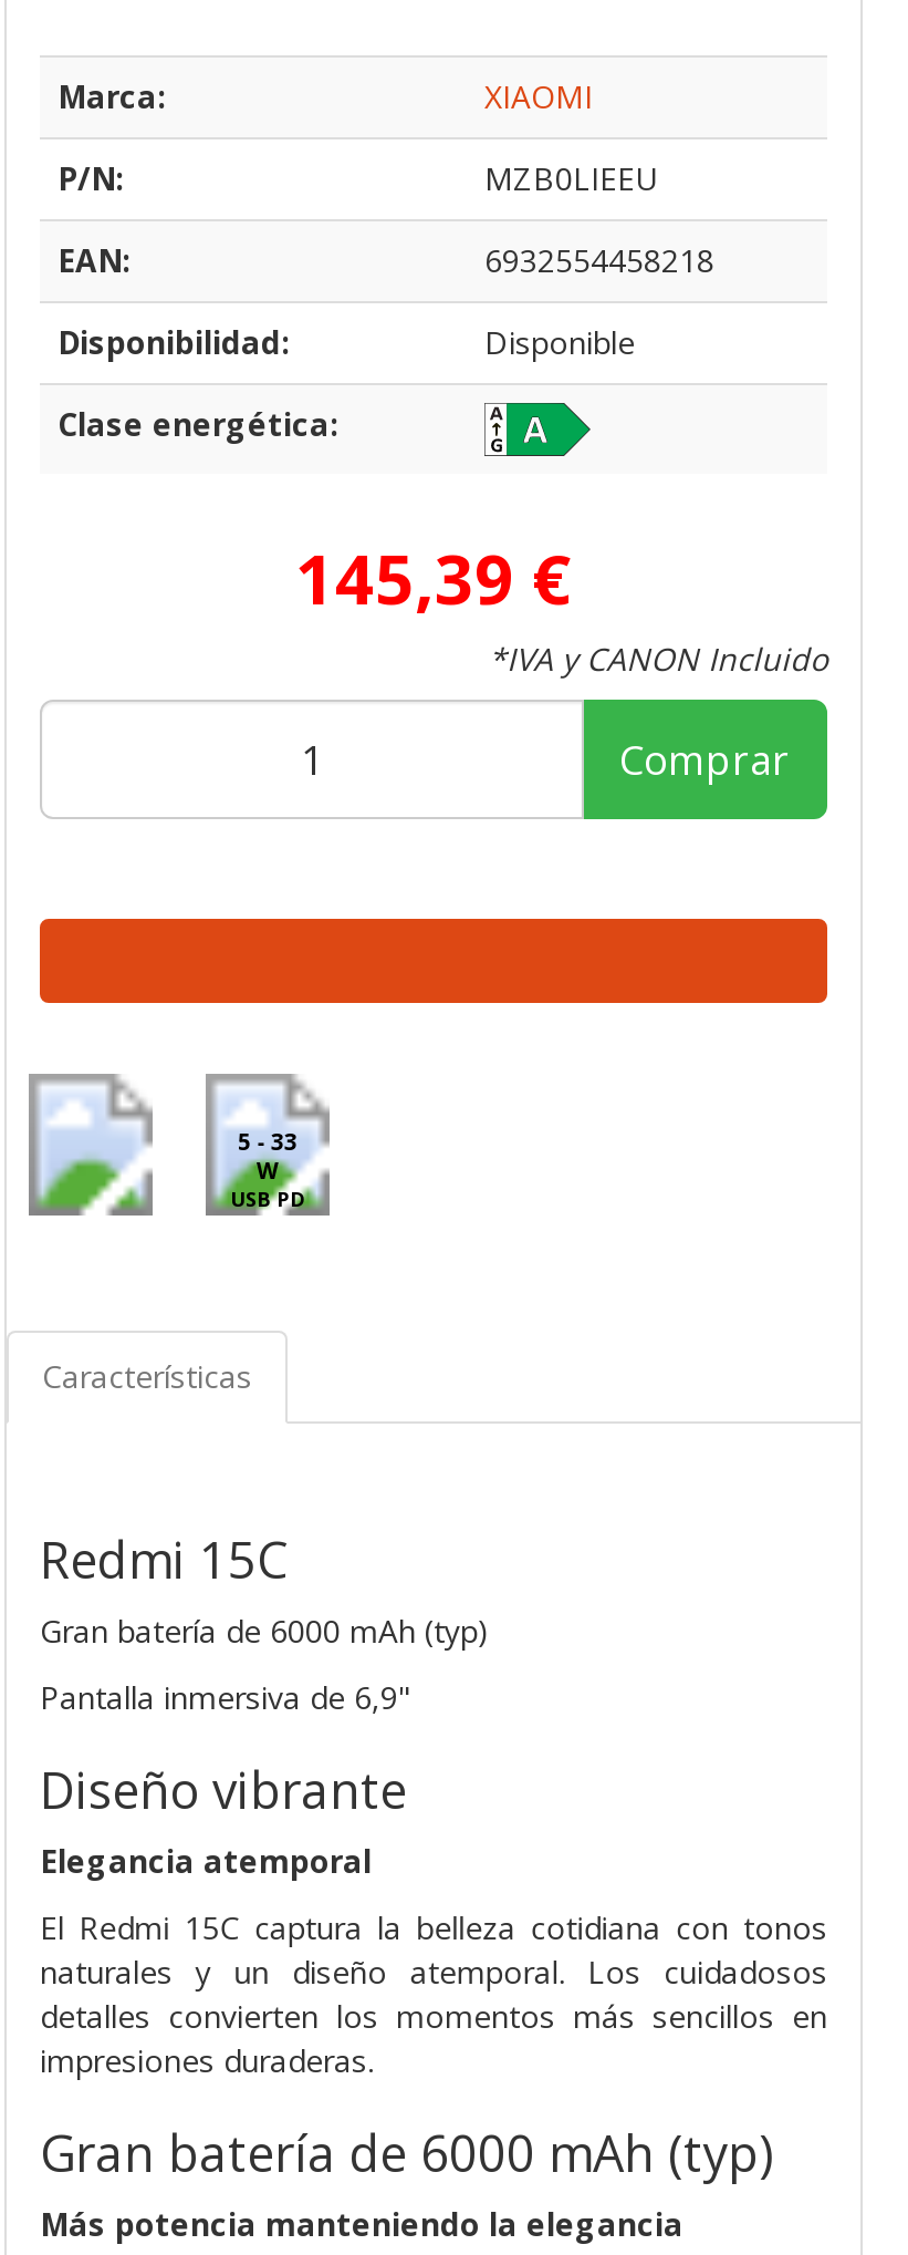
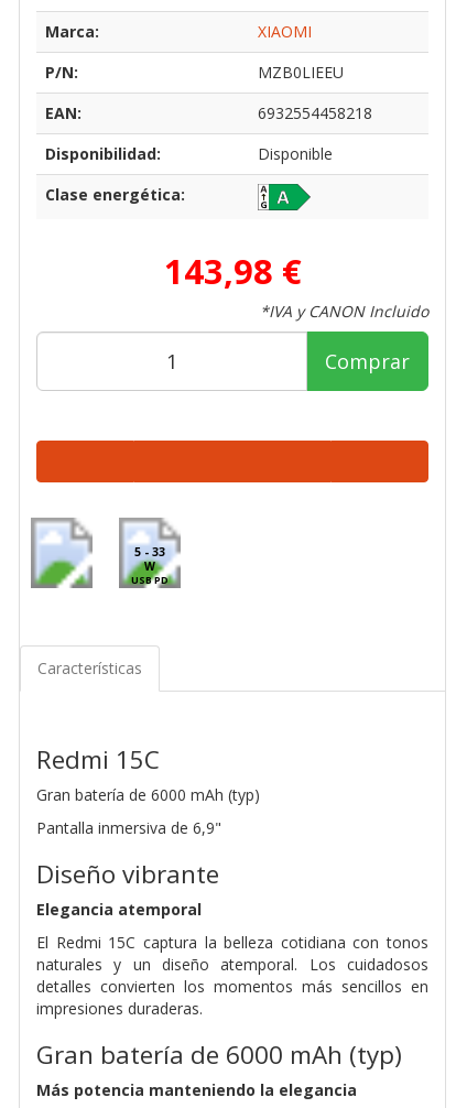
[295,531,572,624] 145,39 € -> [164,247,301,294] 143,98 €

